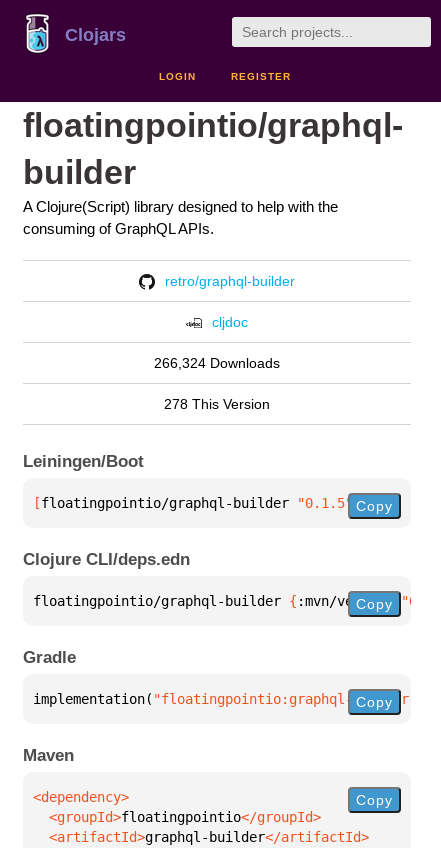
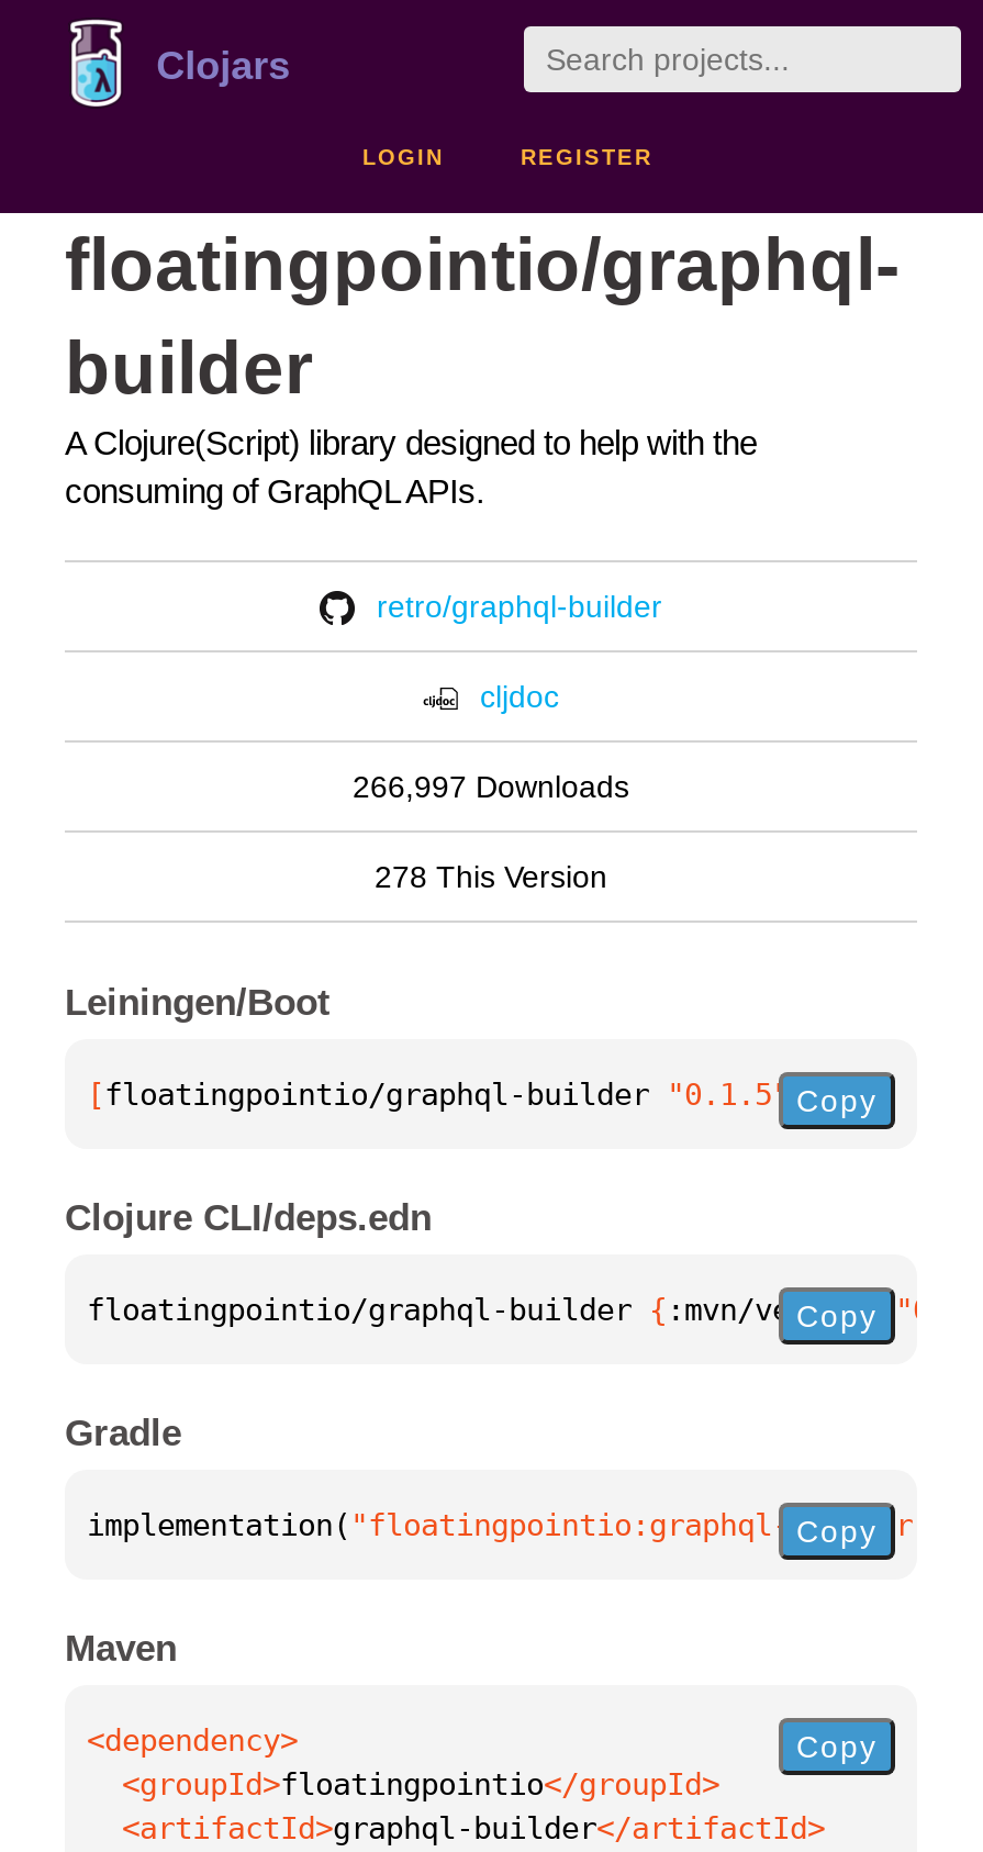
[154,355,280,371] 266,324 Downloads -> [353,769,629,804] 266,997 Downloads

